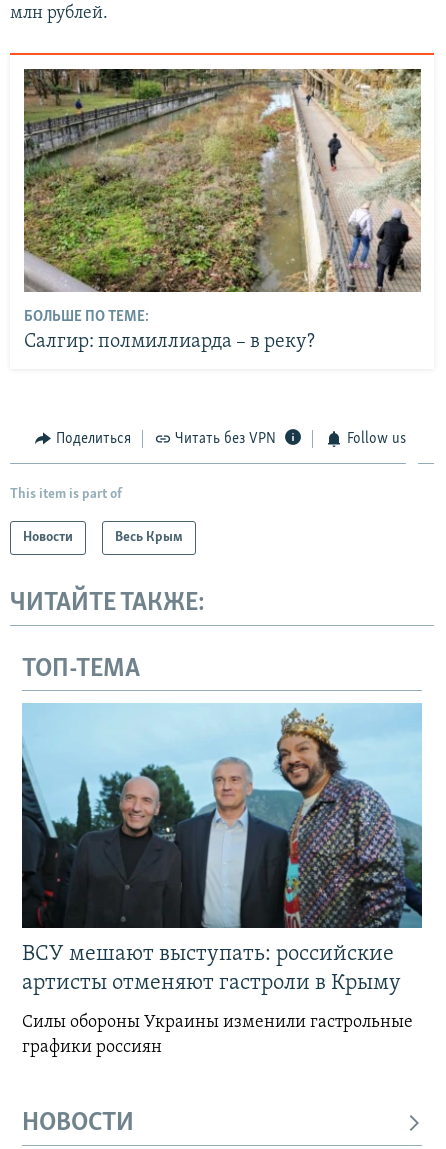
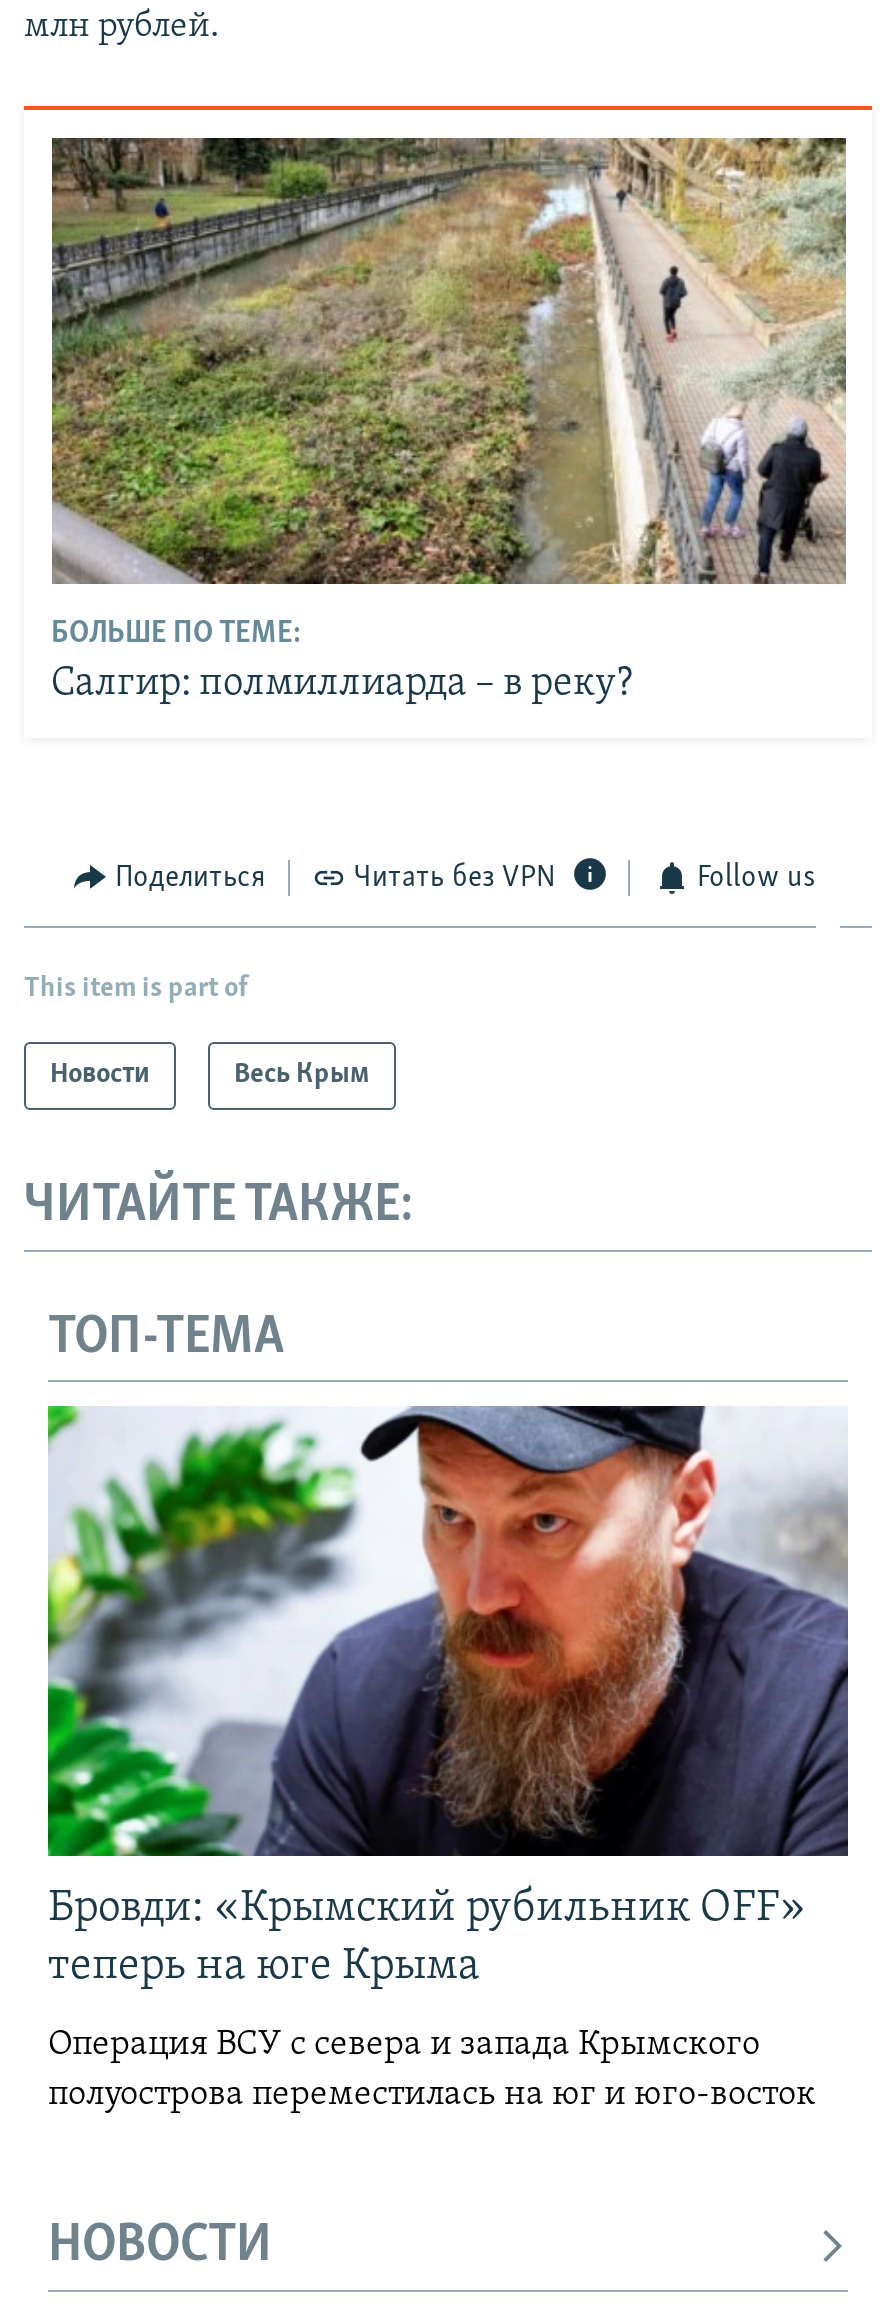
[21,703,423,995] [image] | ВСУ мешают выступать: российские | артисты отменяют гастроли в Крыму -> [46,1404,850,1990] [image] | Бровди: «Крымский рубильник OFF» | теперь на юге Крыма
[22,1013,413,1057] Силы обороны Украины изменили гастрольные | графики россиян -> [48,2026,816,2114] Операция ВСУ с севера и запада Крымского | полуострова переместилась на юг и юго-восток

